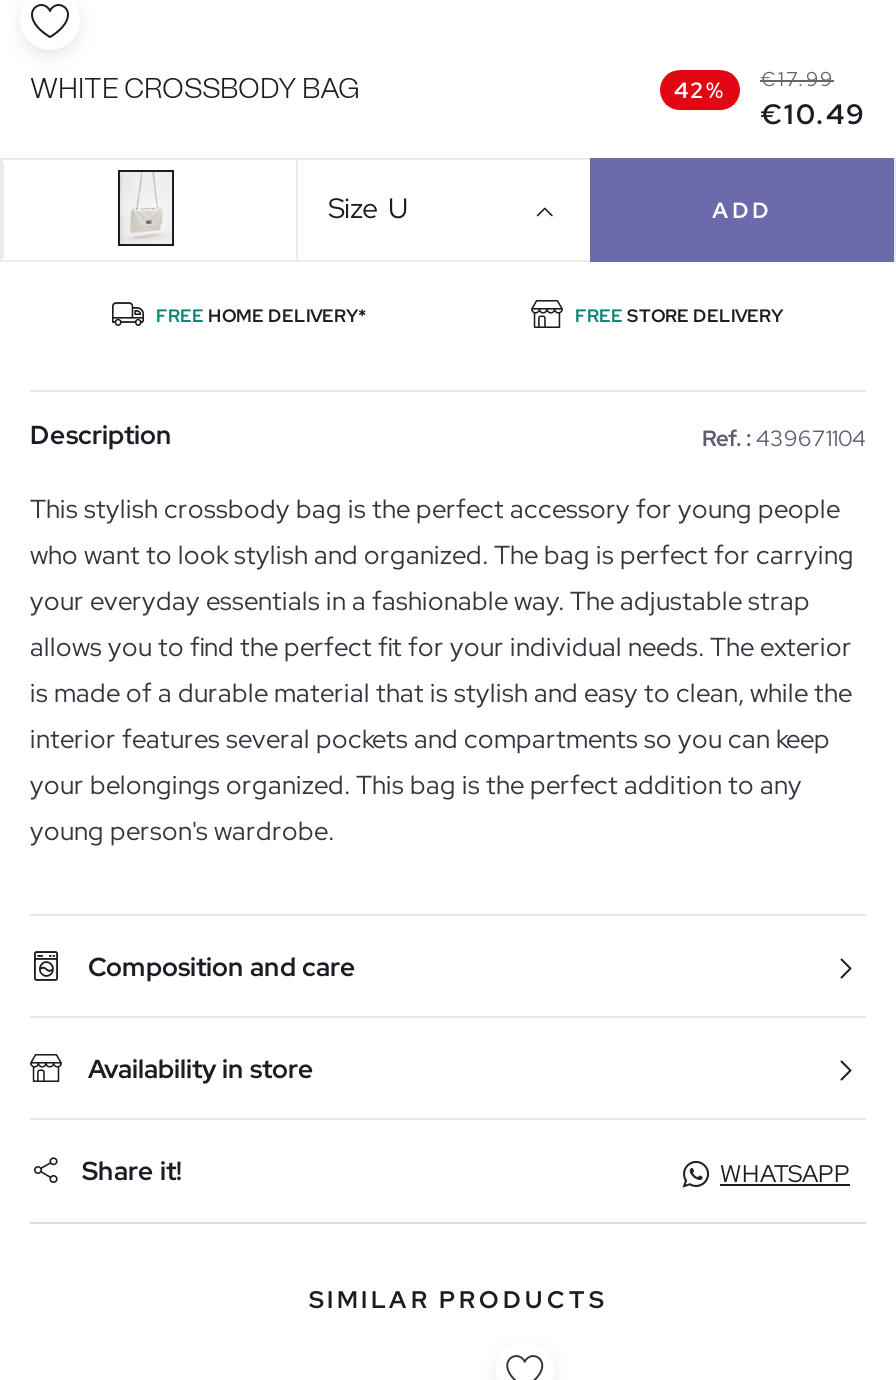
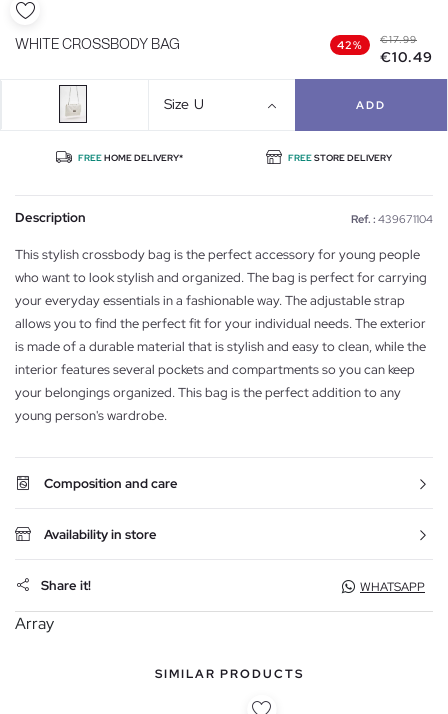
none -> [15,613,54,634] Array

